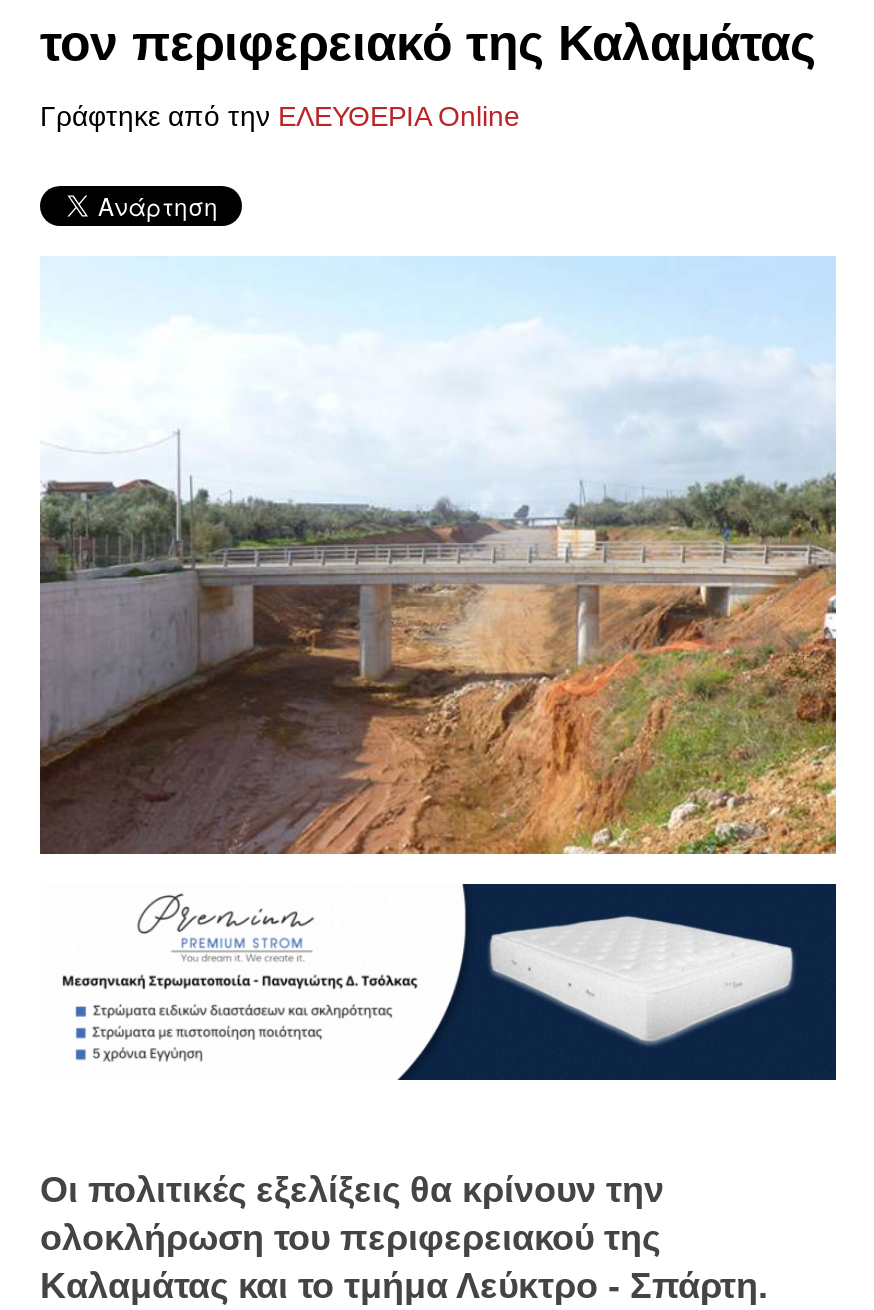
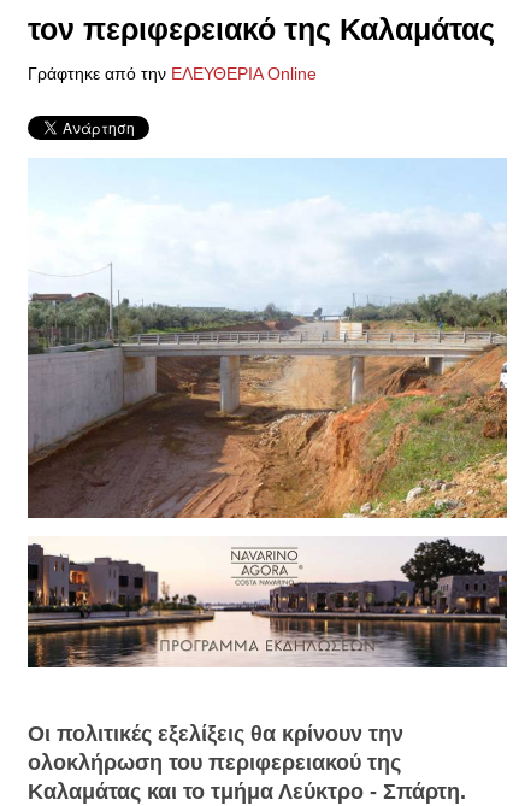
[40,882,838,1082] [image] -> [26,536,508,669] [image]

